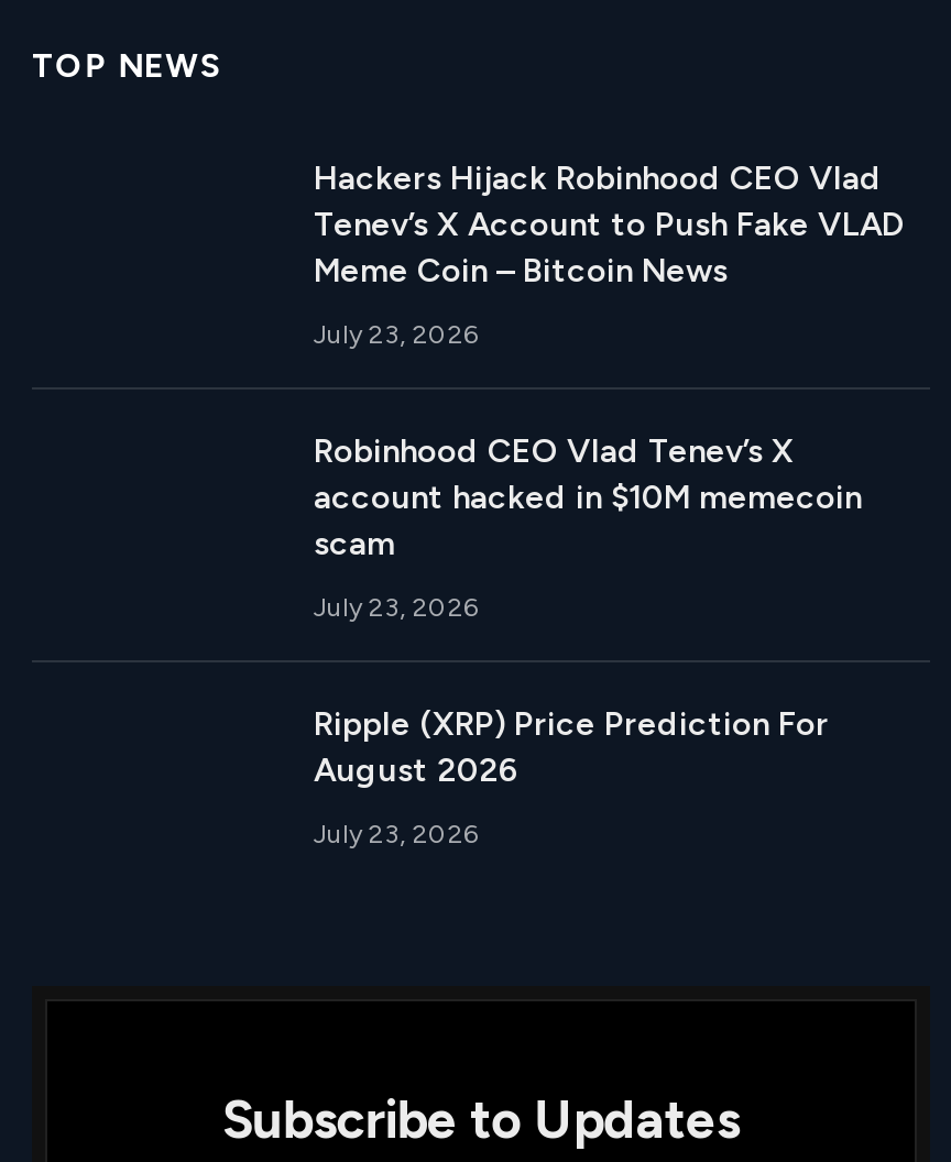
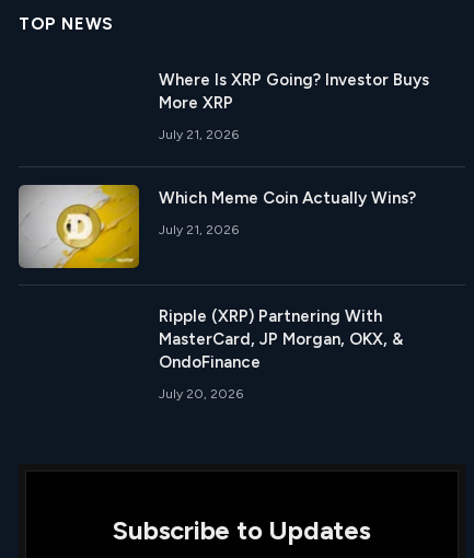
none -> [18,184,140,269] [image]
[314,159,904,291] Hackers Hijack Robinhood CEO Vlad | Tenev’s X Account to Push Fake VLAD | Meme Coin – Bitcoin News -> [159,70,429,113] Where Is XRP Going? Investor Buys | More XRP
[314,320,479,350] July 23, 2026 -> [159,127,239,142] July 21, 2026
[314,432,862,564] Robinhood CEO Vlad Tenev’s X | account hacked in $10M memecoin | scam -> [159,188,416,208] Which Meme Coin Actually Wins?
[314,592,479,623] July 23, 2026 -> [159,222,239,238] July 21, 2026
[314,705,829,791] Ripple (XRP) Price Prediction For | August 2026 -> [159,307,403,372] Ripple (XRP) Partnering With | MasterCard, JP Morgan, OKX, & | OndoFinance
[314,819,479,850] July 23, 2026 -> [159,386,243,402] July 20, 2026

